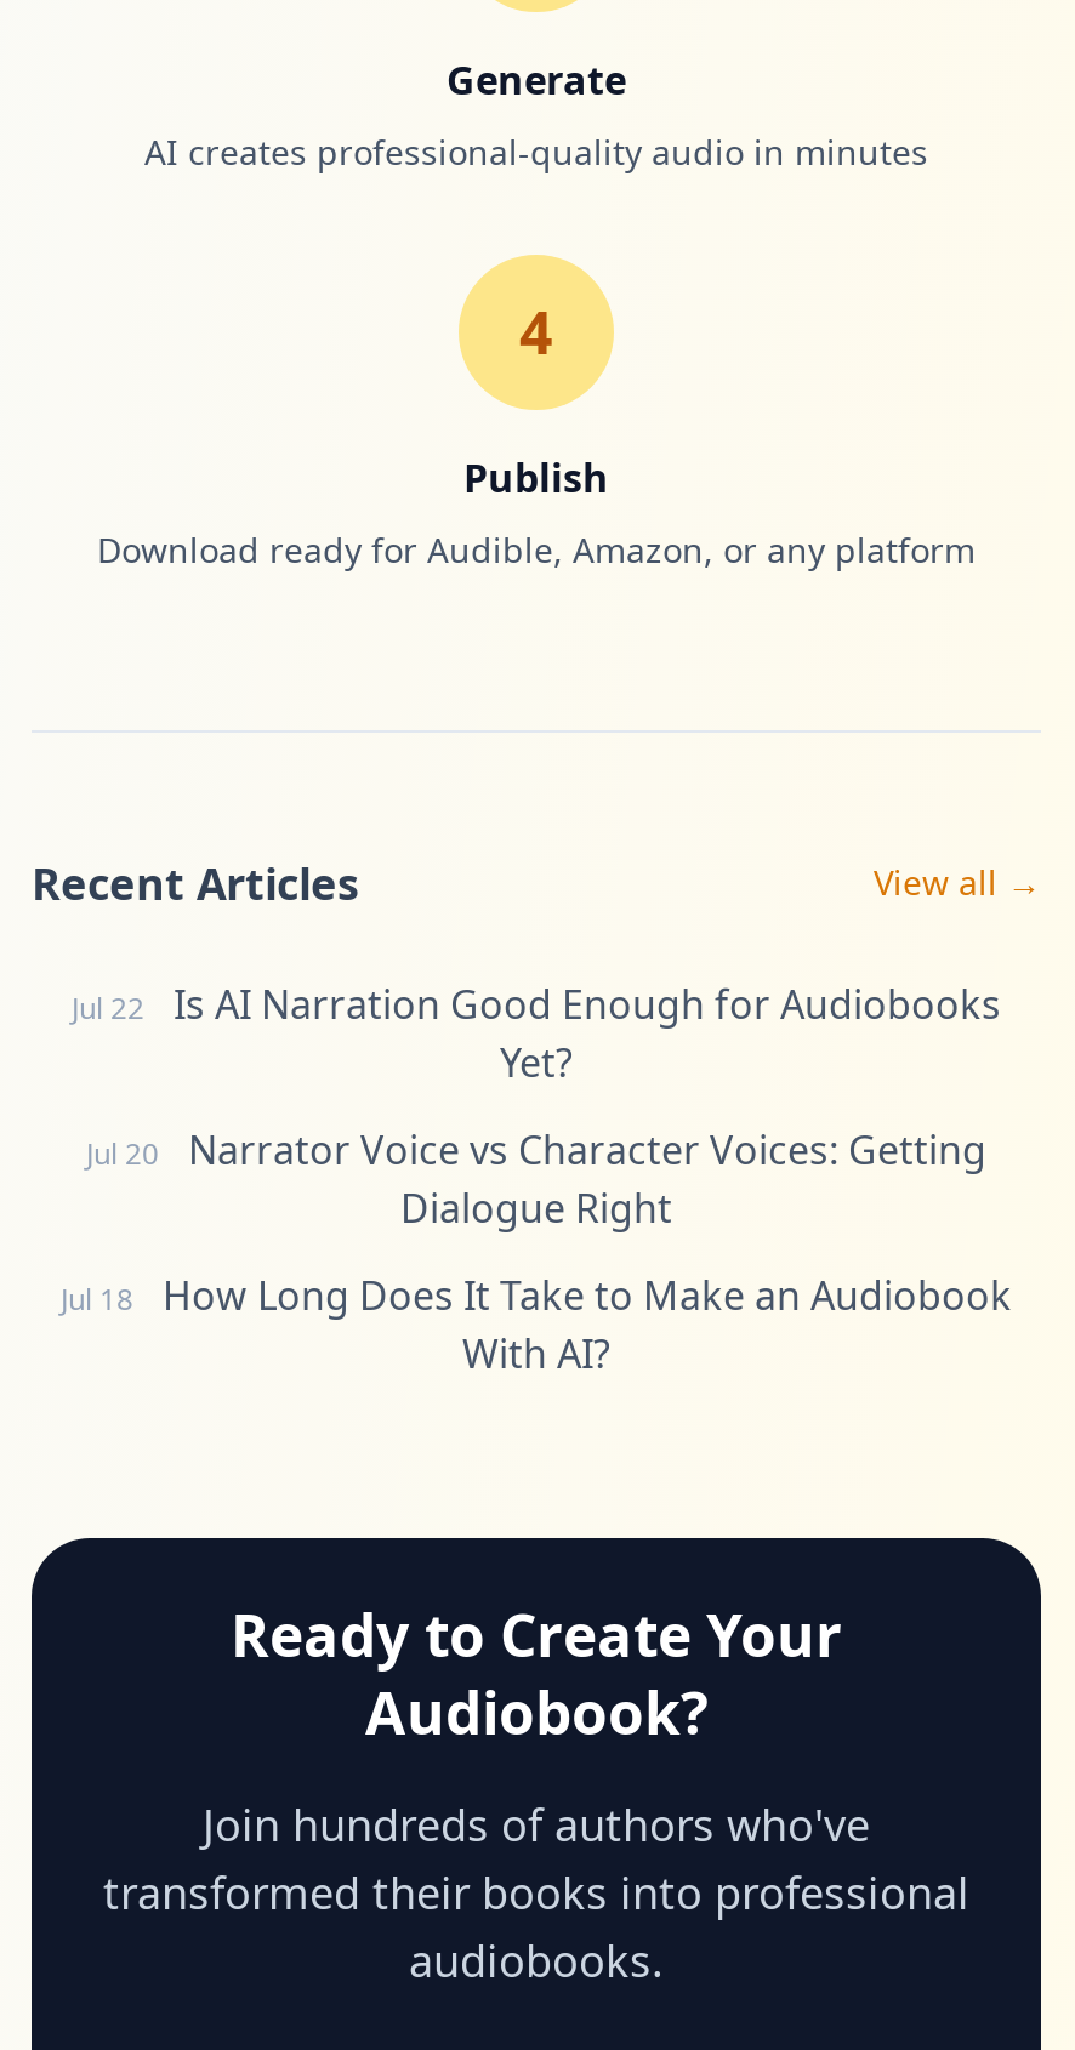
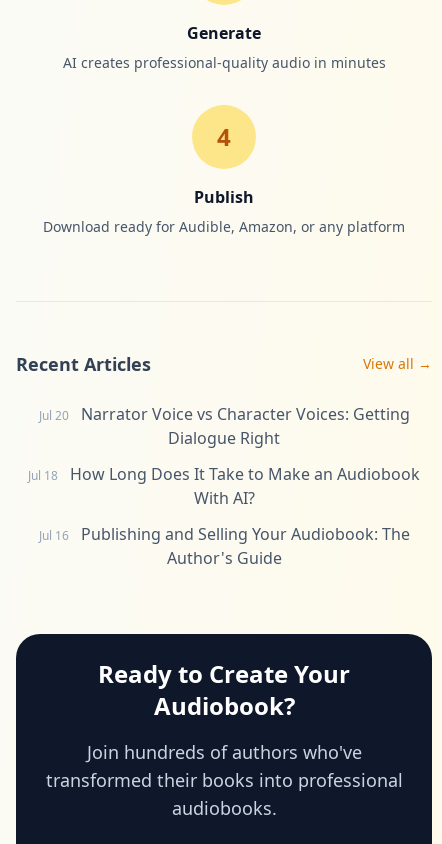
[72,978,1001,1089] Jul 22 | Is AI Narration Good Enough for Audiobooks | Yet? -> none
moved [61,1123,1012,1380] -> [28,403,420,509]: Jul 20 | Narrator Voice vs Character Voices: Getting | Dialogue Right | Jul 18 | How Long Does It Take to Make an Audiobook | With AI?
none -> [38,523,409,569] Jul 16 | Publishing and Selling Your Audiobook: The | Author's Guide

